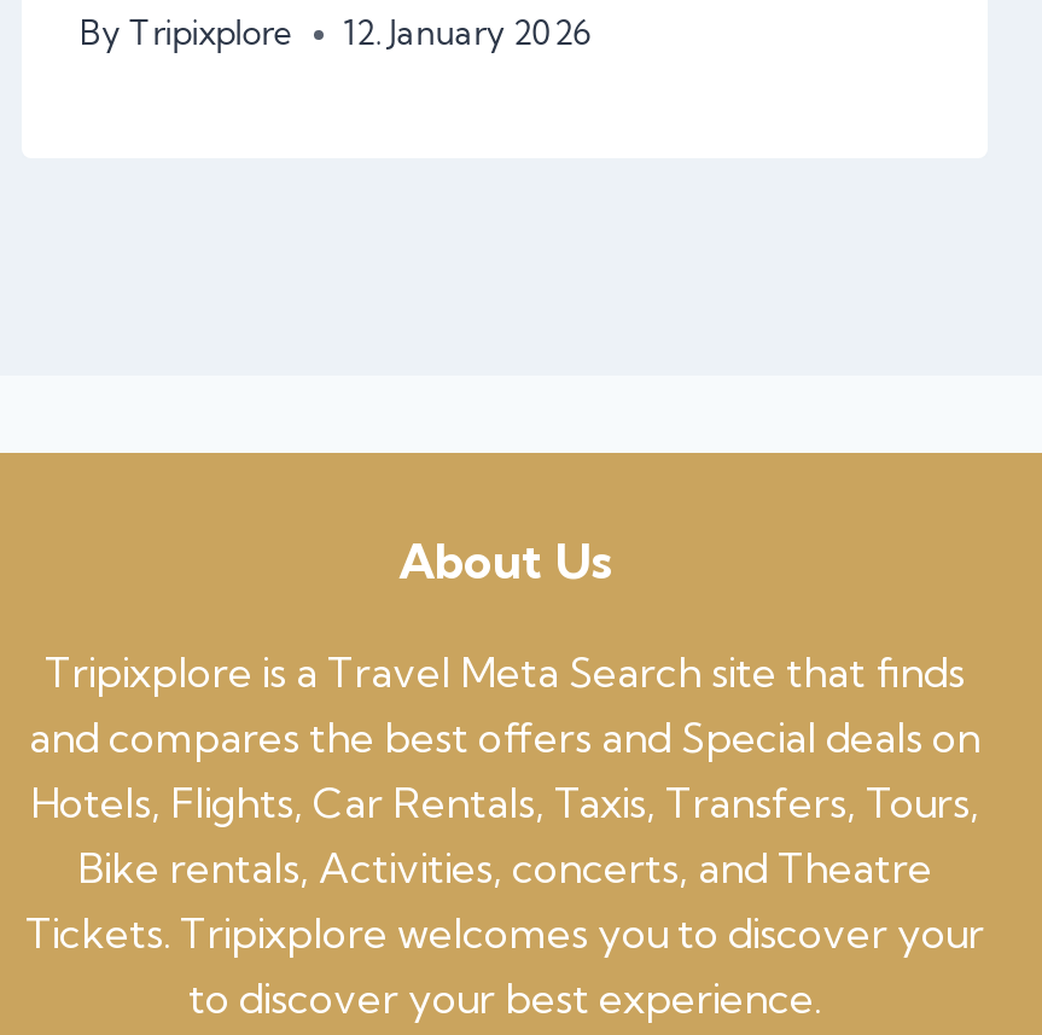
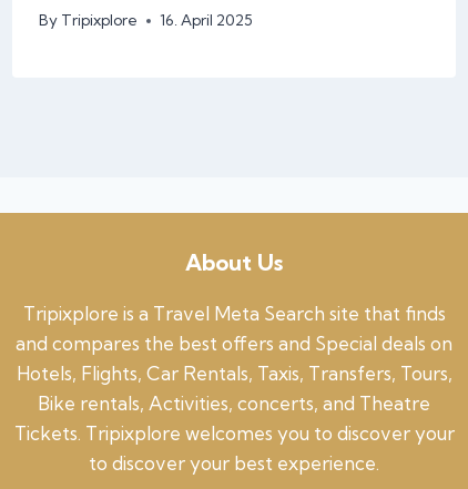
[80,14,592,52] By Tripixplore 12. January 2026 -> [39,11,253,29] By Tripixplore 16. April 2025

